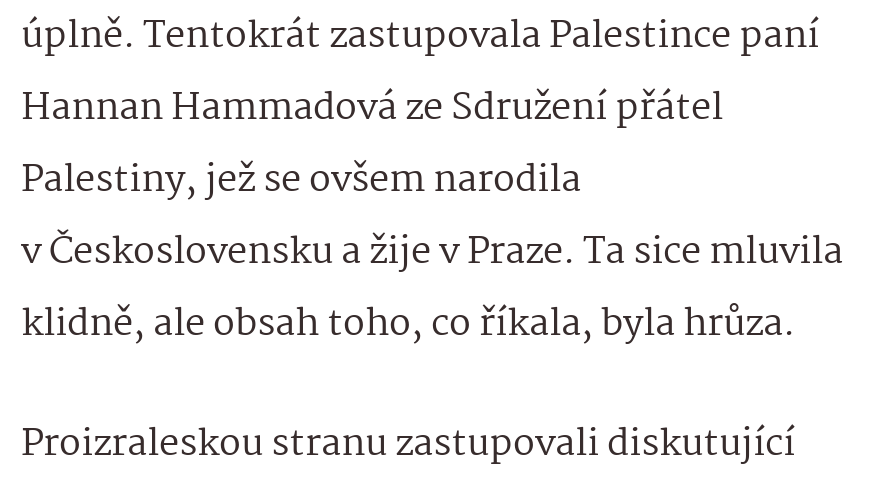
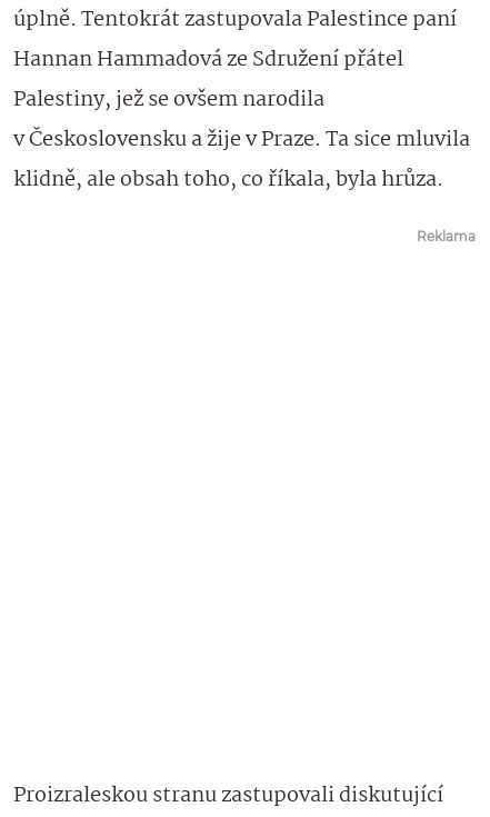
none -> [417,228,476,245] Reklama

